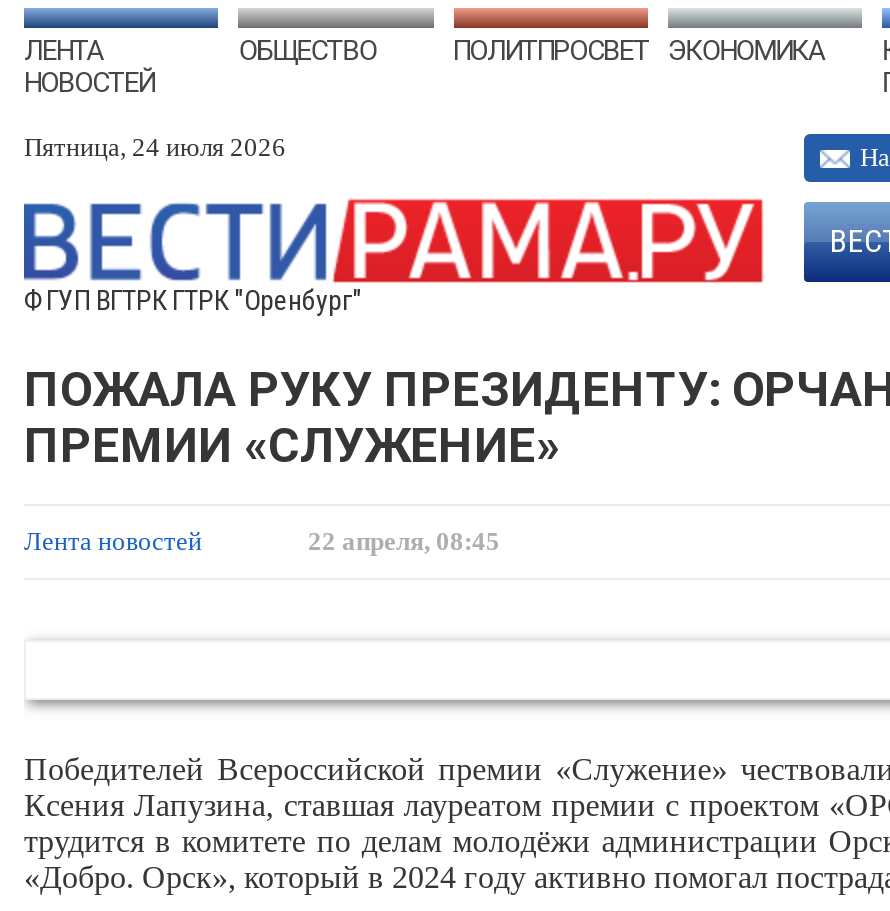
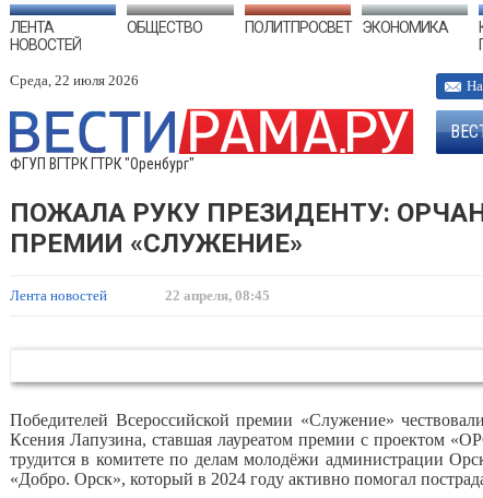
[24,132,286,162] Пятница, 24 июля 2026 -> [10,72,139,88] Среда, 22 июля 2026

